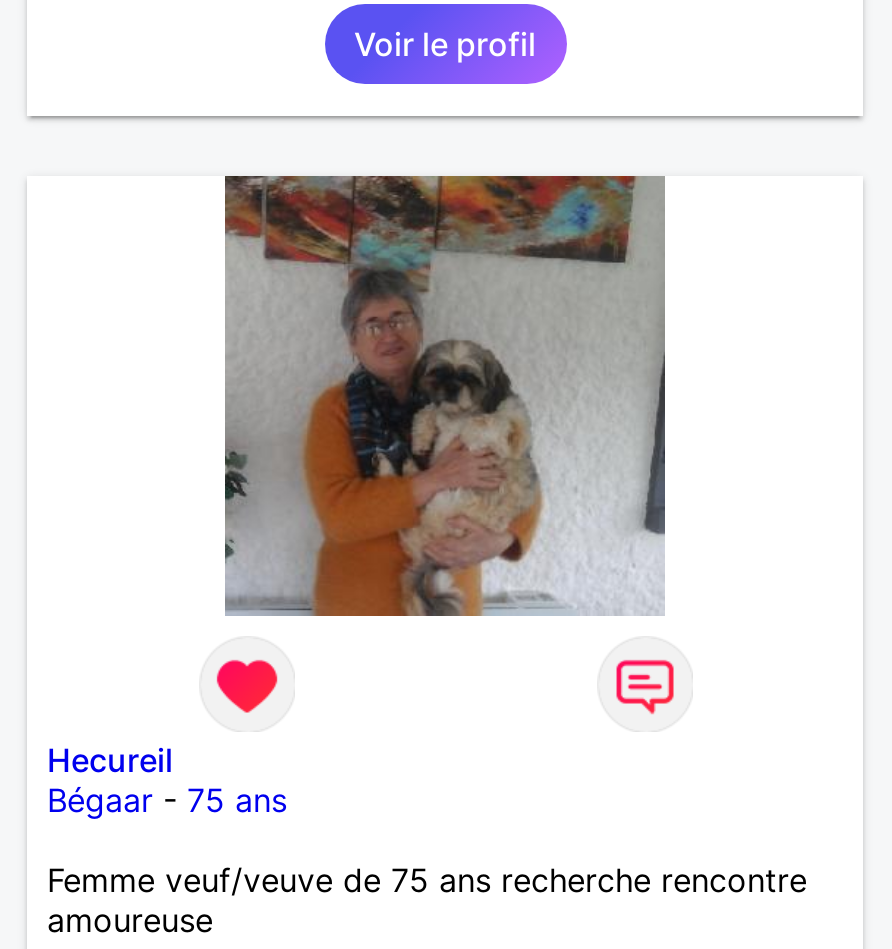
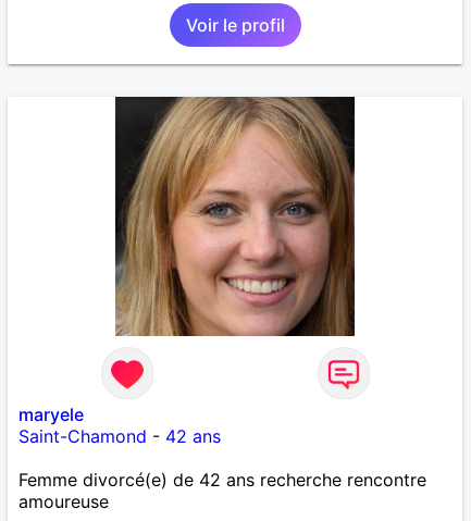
[223,174,667,618] [image] -> [115,96,356,337] [image]
[47,740,287,820] Hecureil | Bégaar - 75 ans -> [18,403,221,447] maryele | Saint-Chamond - 42 ans
[47,860,807,900] Femme veuf/veuve de 75 ans recherche rencontre -> [18,469,426,490] Femme divorcé(e) de 42 ans recherche rencontre

